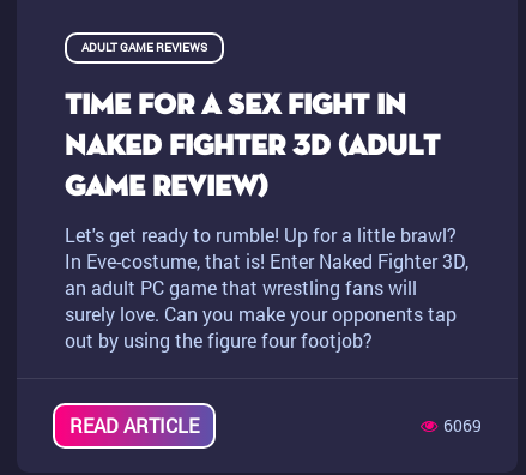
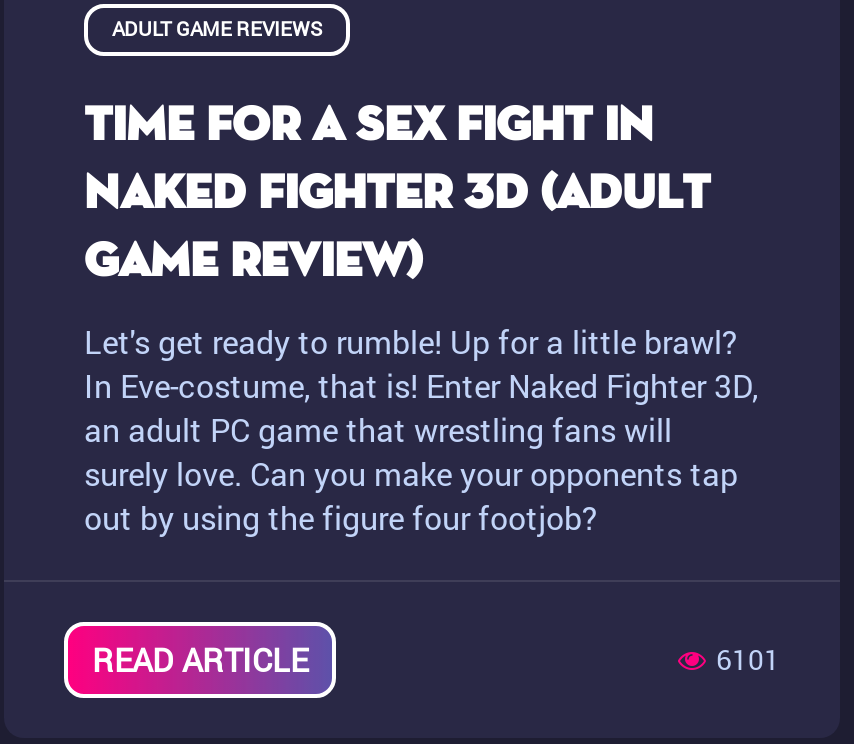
[443,413,482,436] 6069 -> [716,639,780,677] 6101

